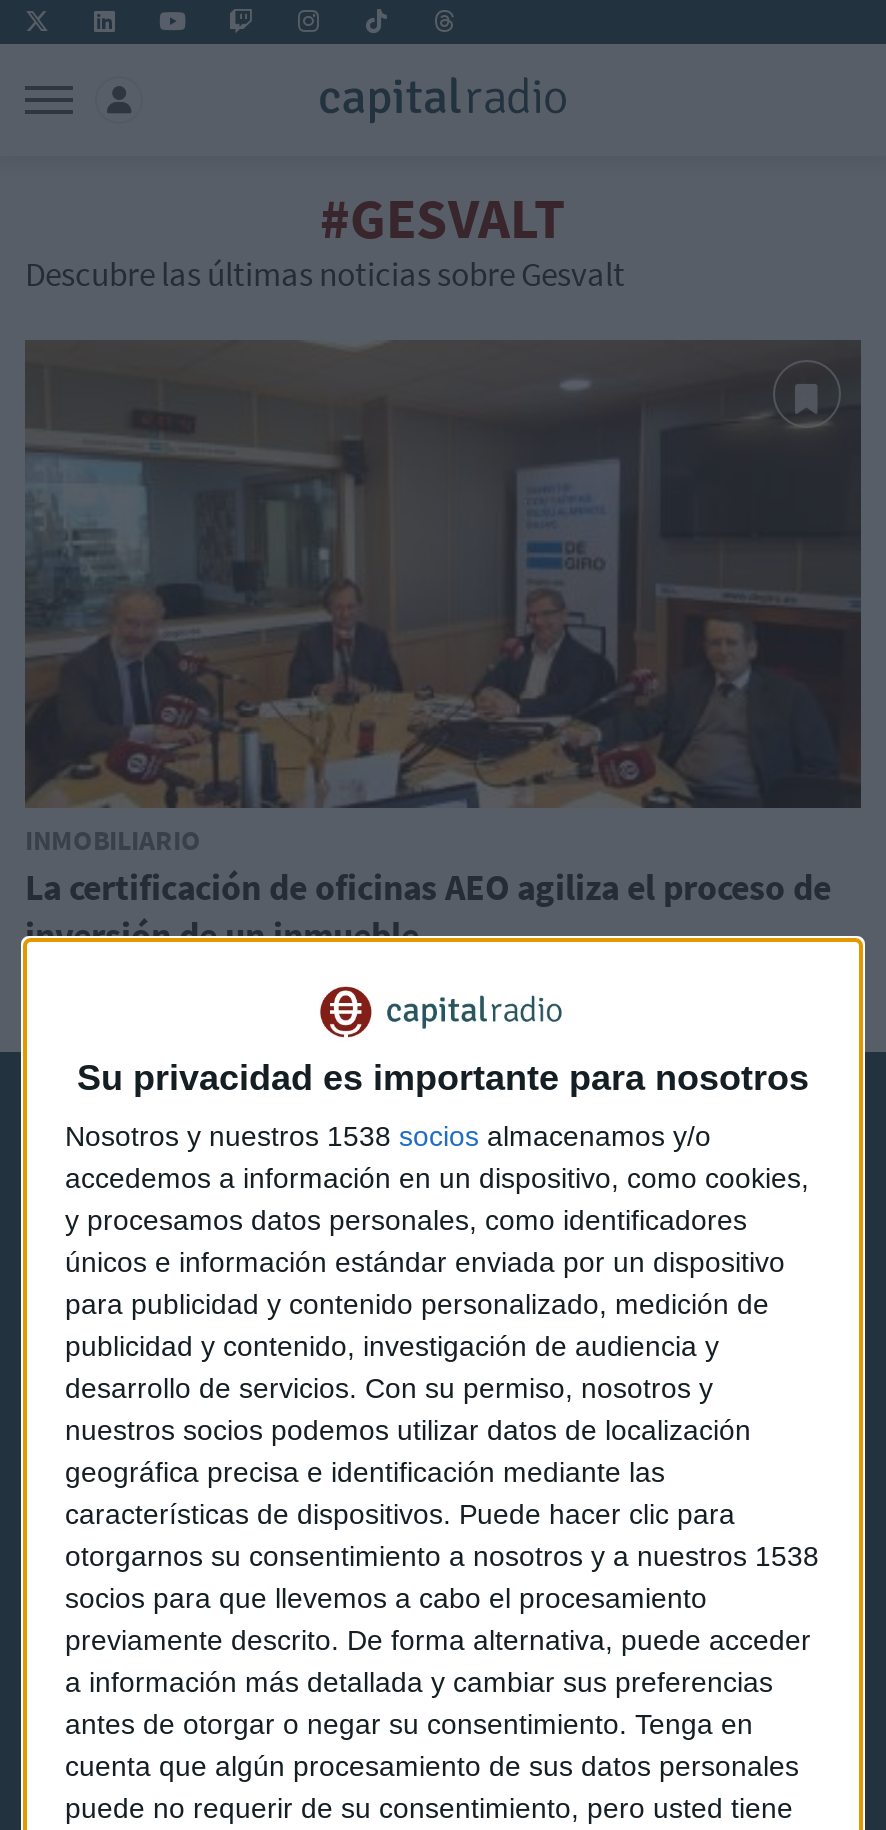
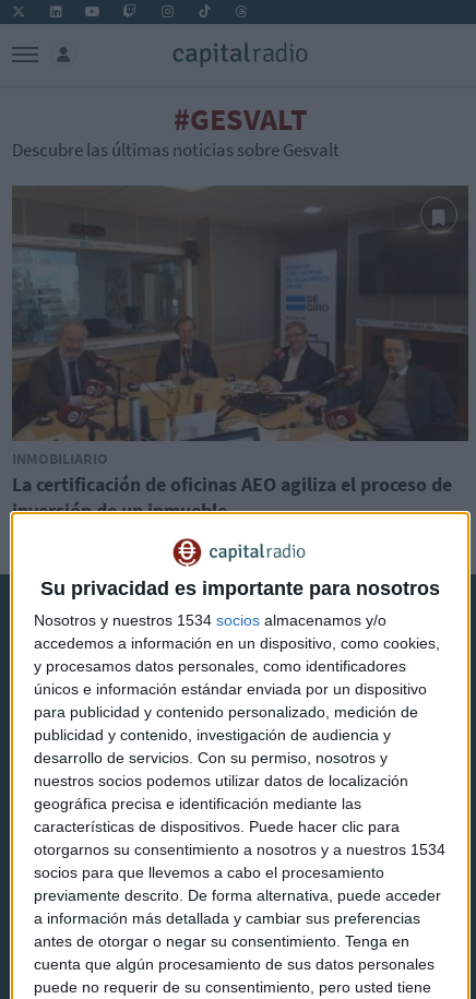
[65,1121,711,1153] Nosotros y nuestros 1538 socios almacenamos y/o -> [34,612,386,629] Nosotros y nuestros 1534 socios almacenamos y/o
[65,1541,819,1573] otorgarnos su consentimiento a nosotros y a nuestros 1538 -> [34,841,445,858] otorgarnos su consentimiento a nosotros y a nuestros 1534

